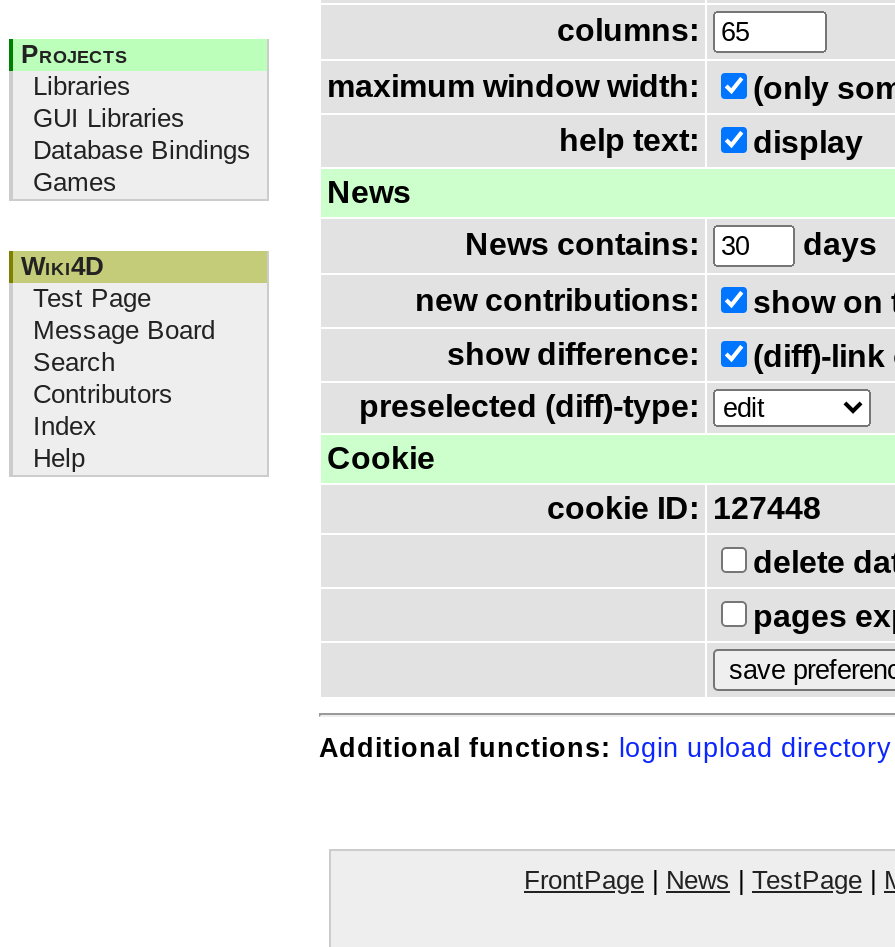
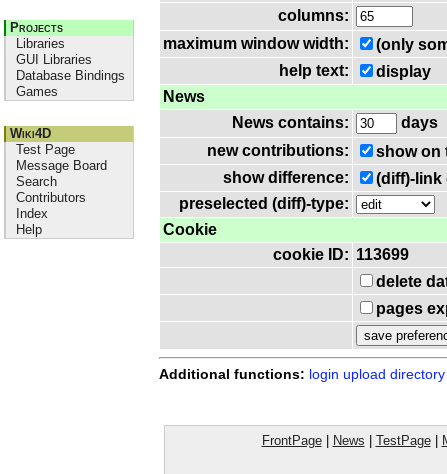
[547,491,821,525] cookie ID: 127448 -> [273,246,409,263] cookie ID: 113699

